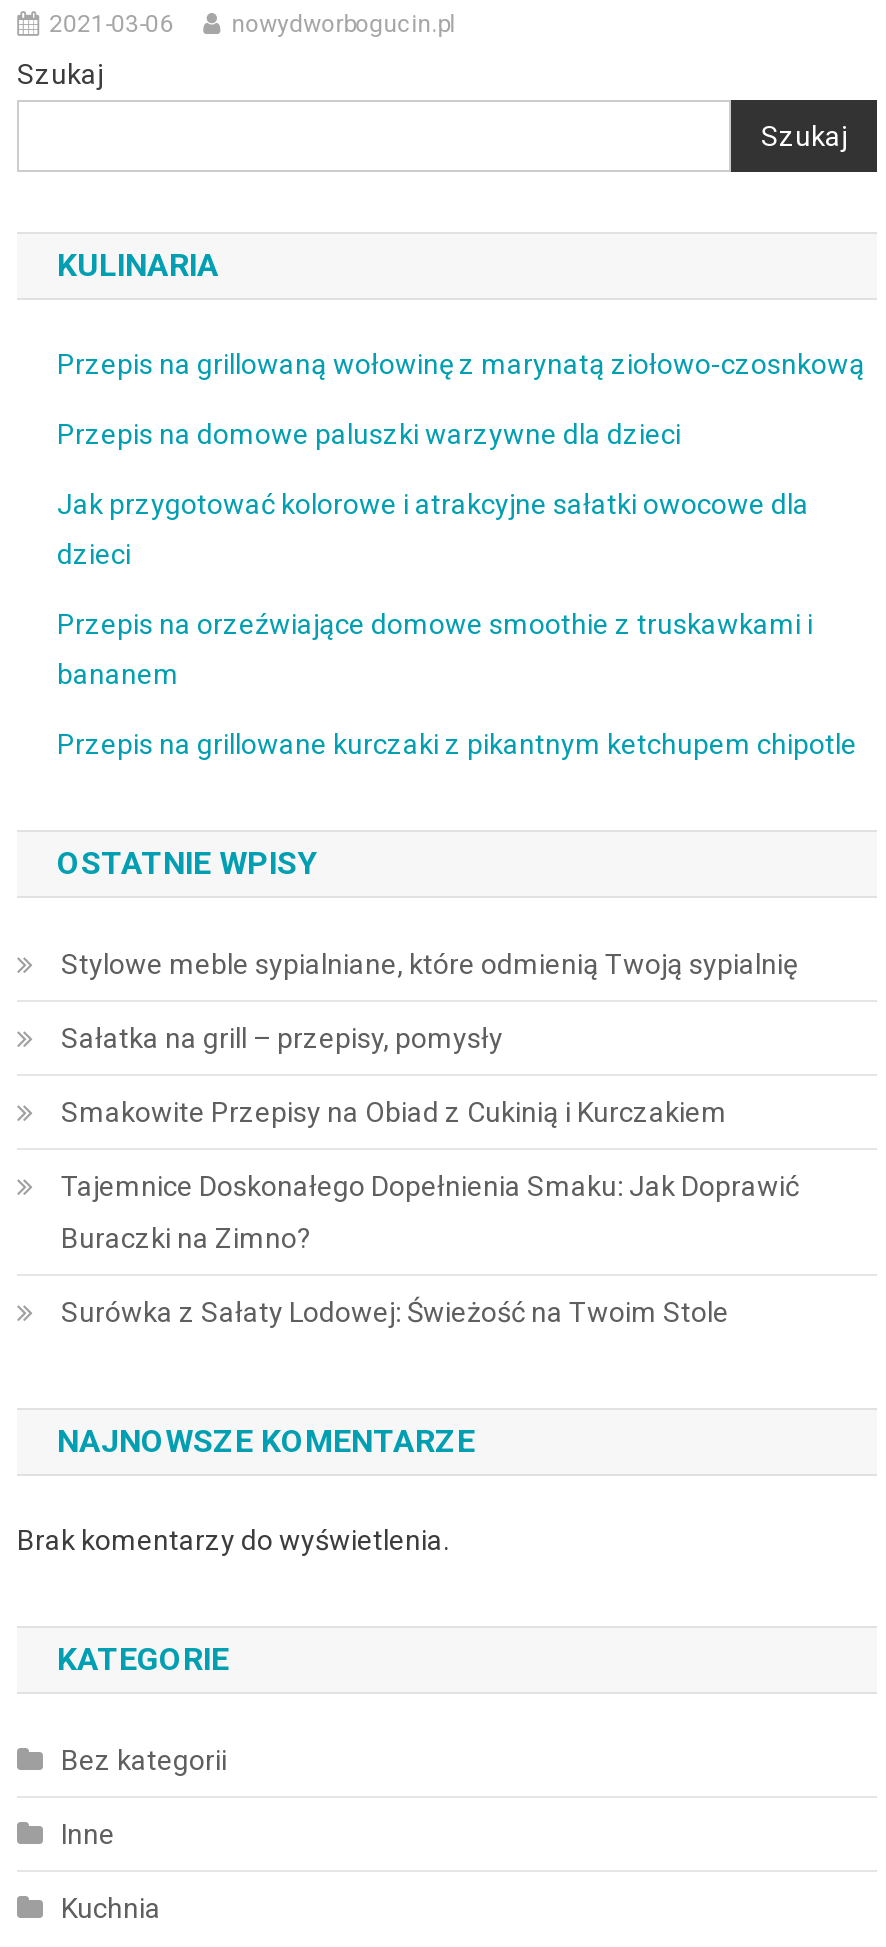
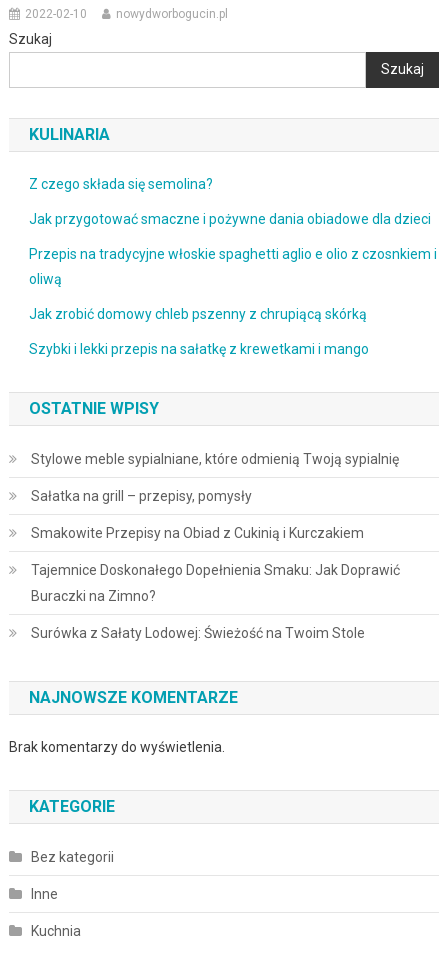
[49,11,173,39] 2021-03-06 -> [25,6,87,20] 2022-02-10
[57,349,865,761] Przepis na grillowaną wołowinę z marynatą ziołowo-czosnkową | Przepis na domowe paluszki warzywne dla dzieci | Jak przygotować kolorowe i atrakcyjne sałatki owocowe dla | dzieci | Przepis na orzeźwiające domowe smoothie z truskawkami i | bananem | Przepis na grillowane kurczaki z pikantnym ketchupem chipotle -> [29,175,437,356] Z czego składa się semolina? | Jak przygotować smaczne i pożywne dania obiadowe dla dzieci | Przepis na tradycyjne włoskie spaghetti aglio e olio z czosnkiem i | oliwą | Jak zrobić domowy chleb pszenny z chrupiącą skórką | Szybki i lekki przepis na sałatkę z krewetkami i mango

